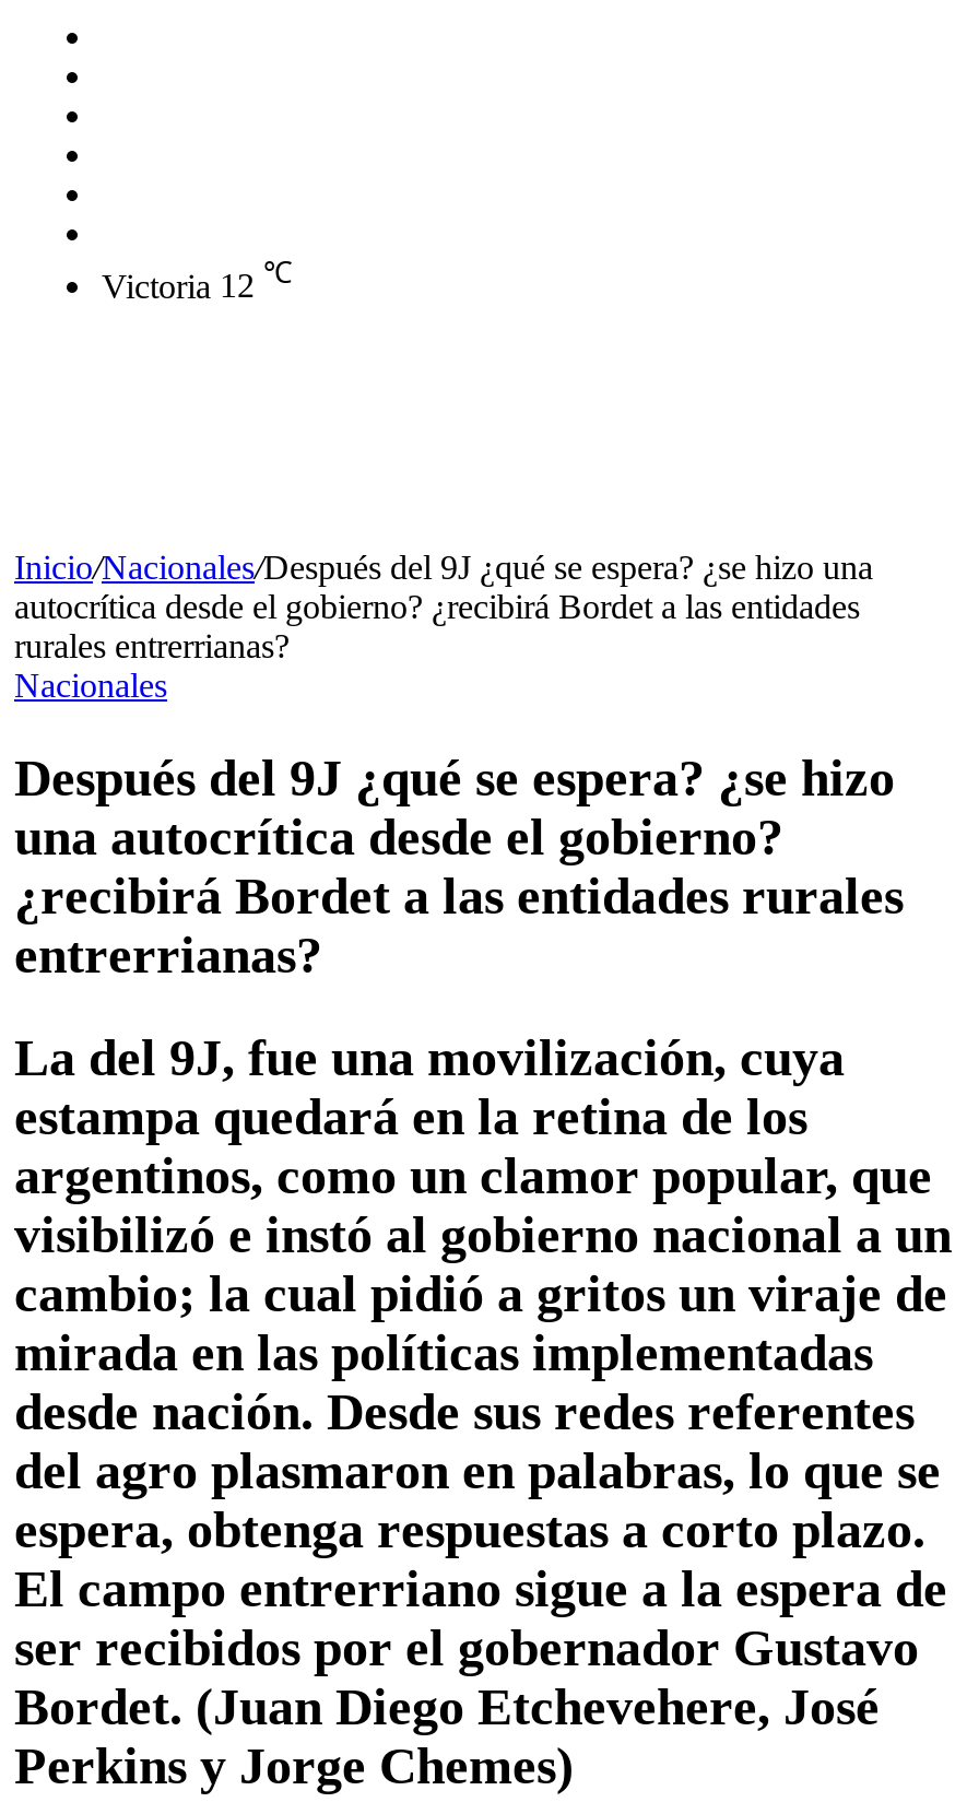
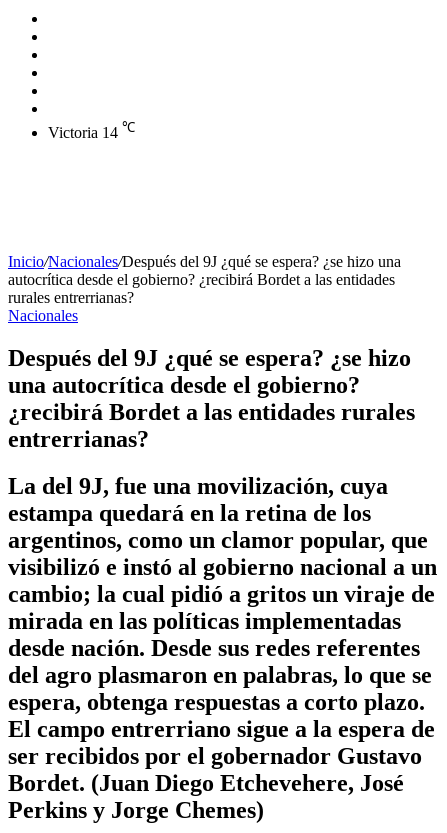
[102,258,292,304] Victoria 12 ℃ -> [48,120,135,141] Victoria 14 ℃

